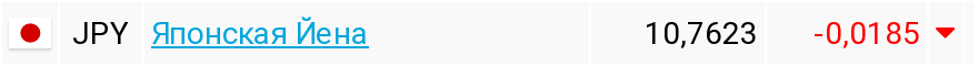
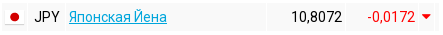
[645,15,758,51] 10,7623 -> [291,9,342,25] 10,8072
[814,15,920,51] -0,0185 -> [367,9,415,25] -0,0172

